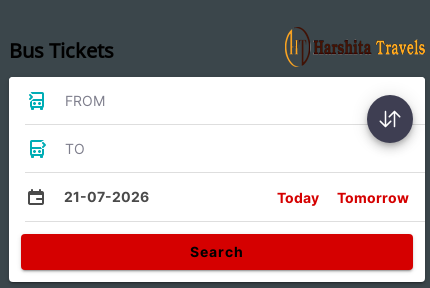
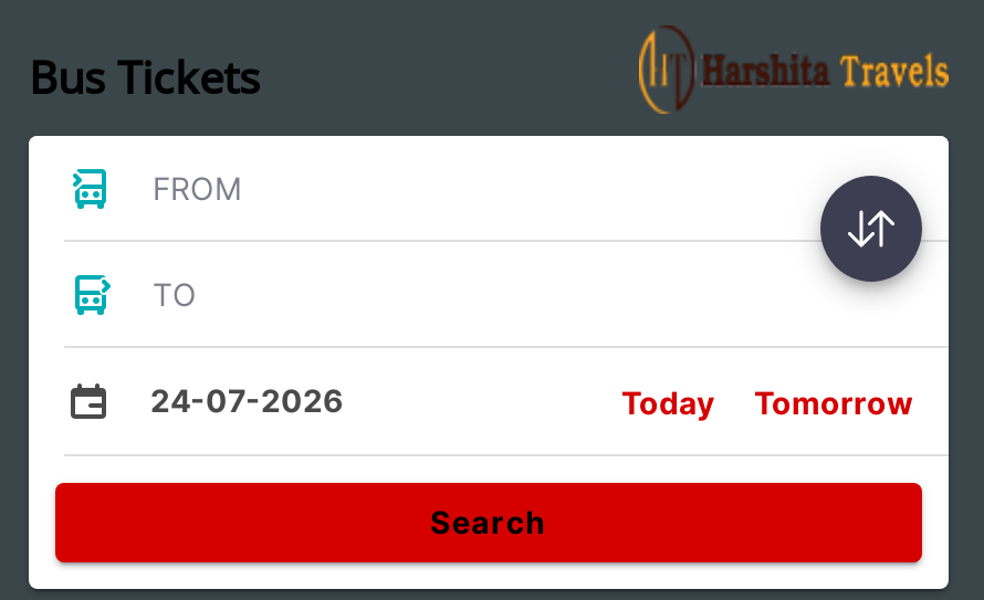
[64,188,149,205] 21-07-2026 -> [150,381,343,419] 24-07-2026

